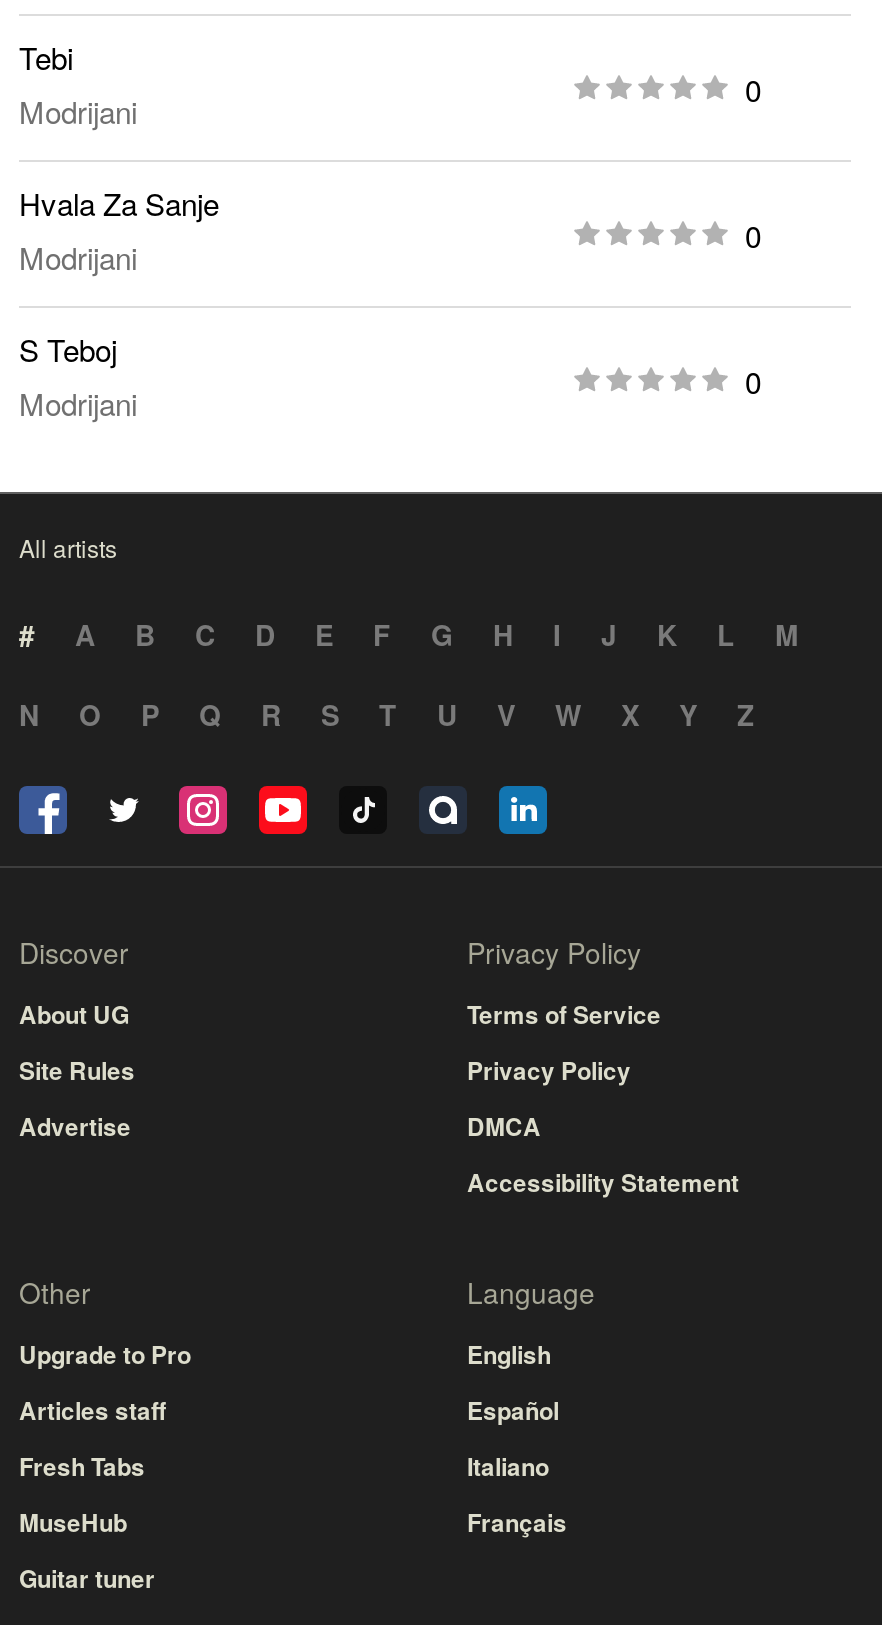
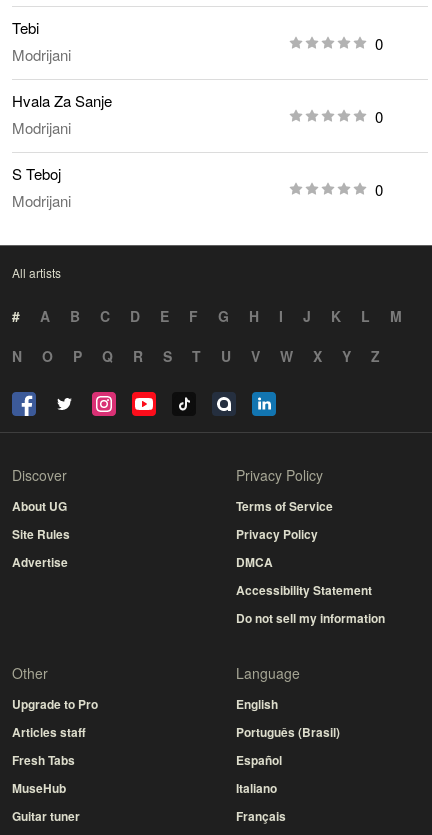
none -> [236,609,385,627] Do not sell my information
moved [467,1392,567,1540] -> [236,751,286,825]: Español | Italiano | Français
none -> [236,723,340,741] Português (Brasil)

